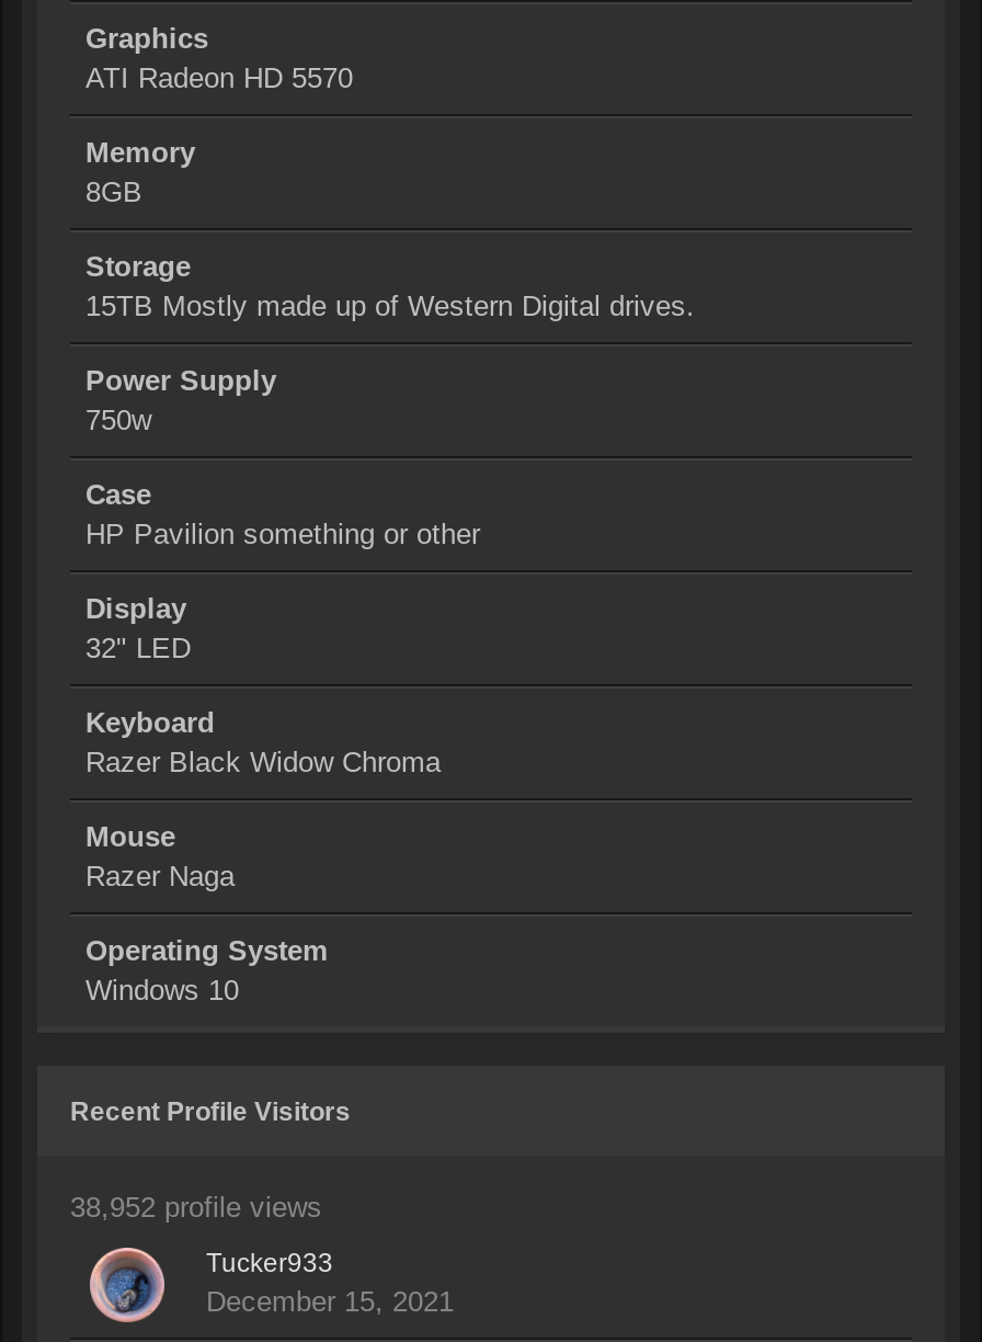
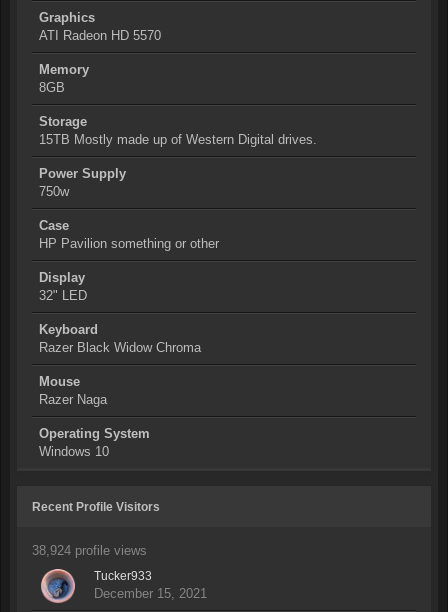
[70,1191,322,1224] 38,952 profile views -> [32,543,147,558] 38,924 profile views

